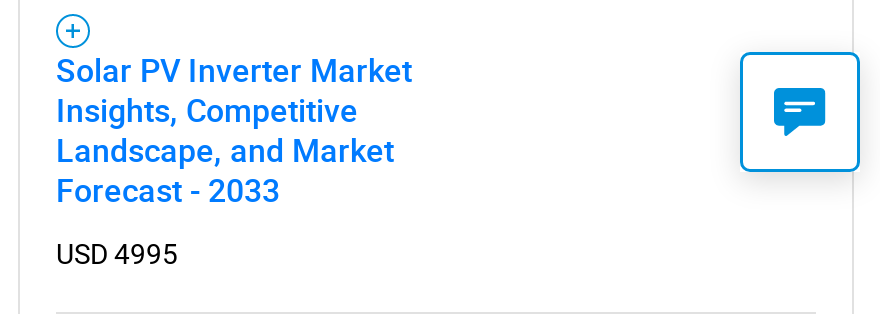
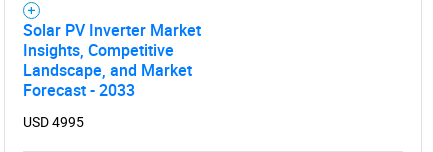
[736,48,864,180] [image] -> none

